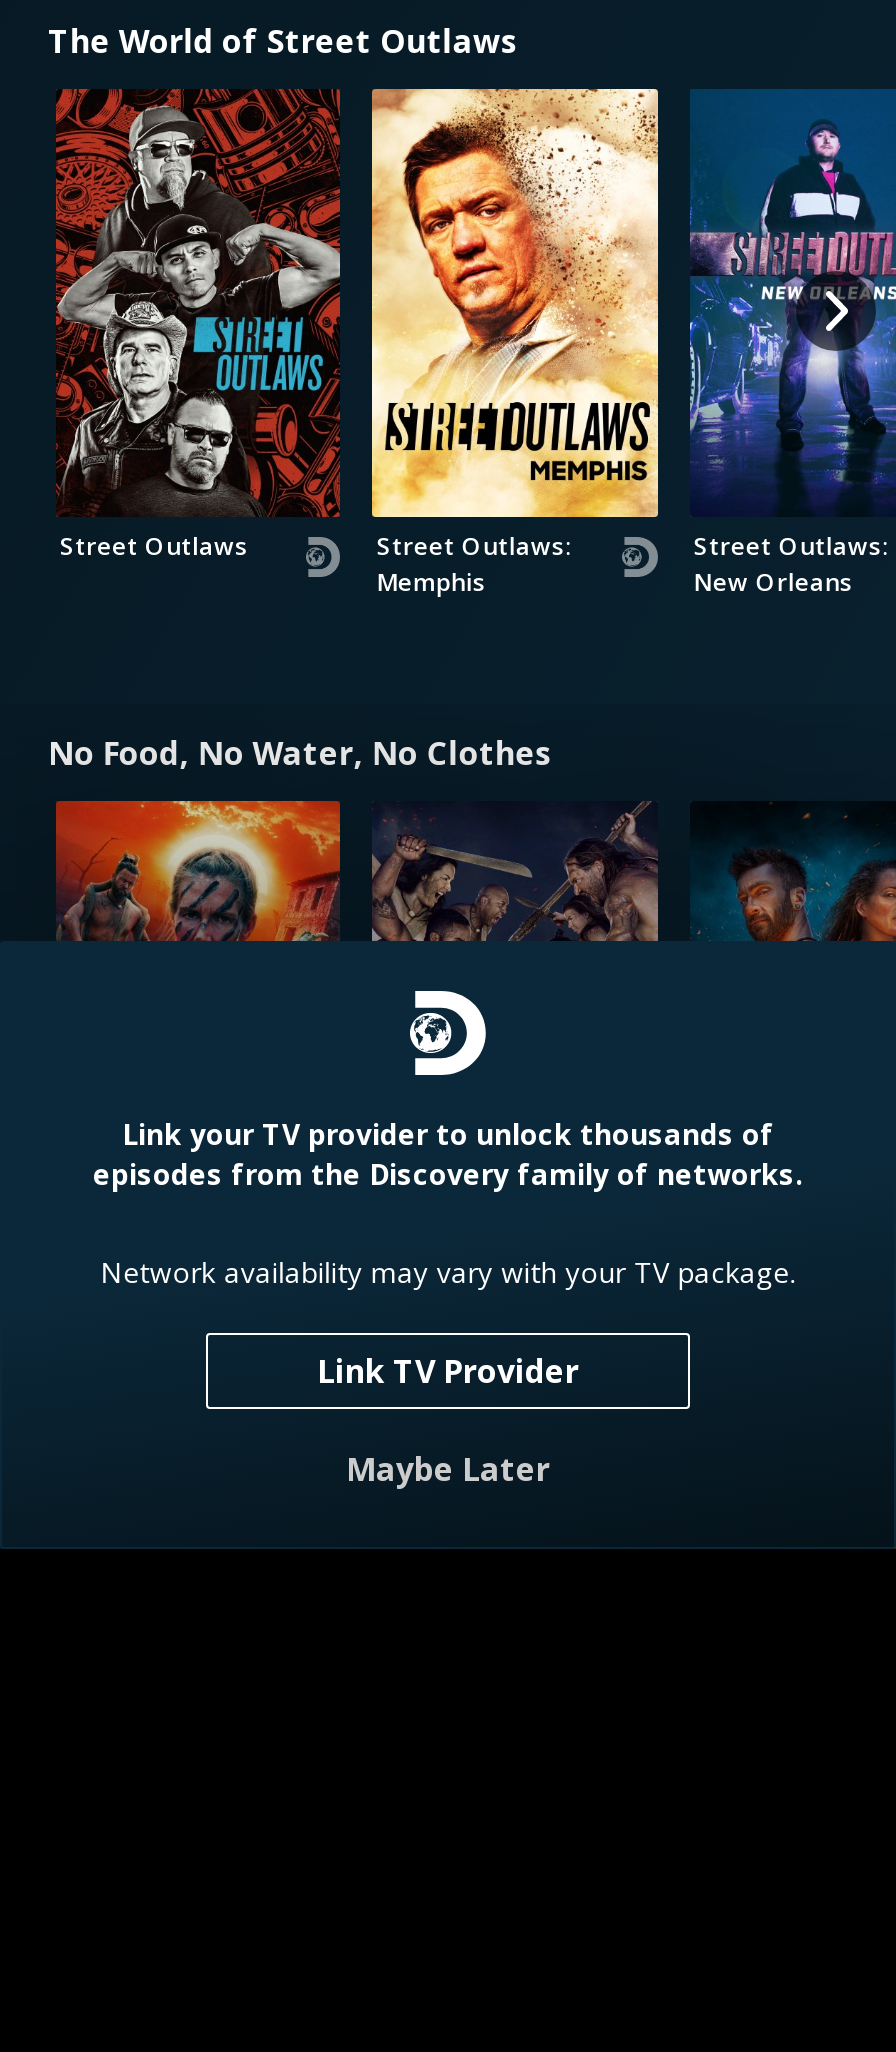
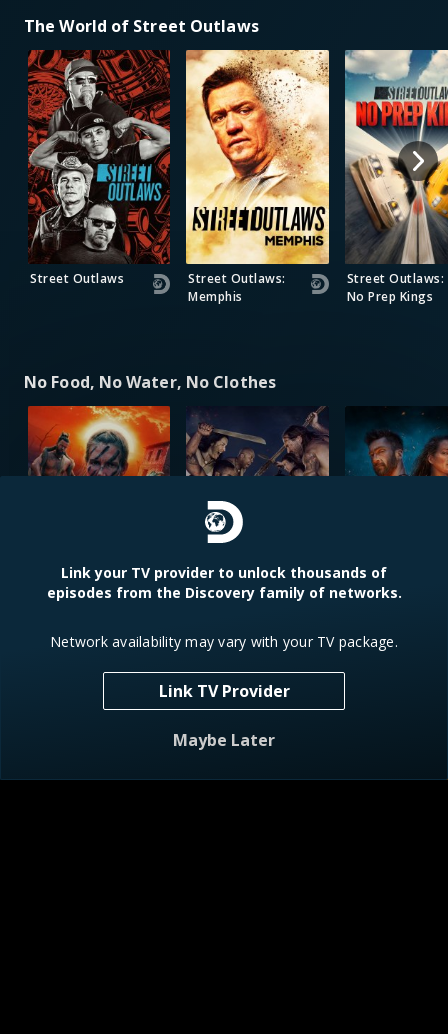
[688,89,890,599] [image] | New Orleans -> [344,49,445,305] [image] | No Prep Kings

